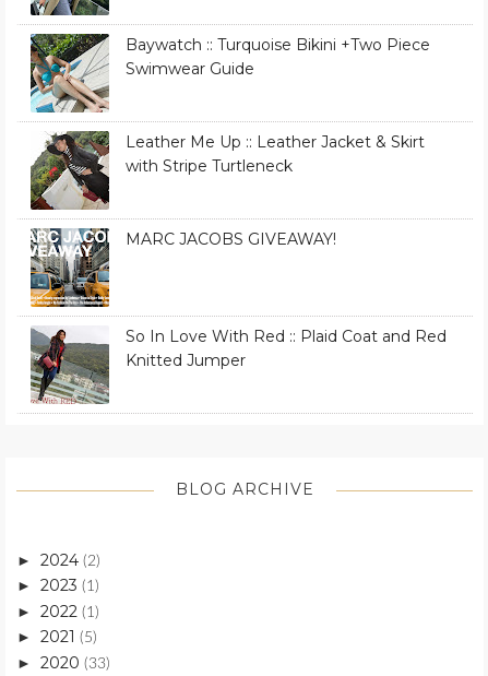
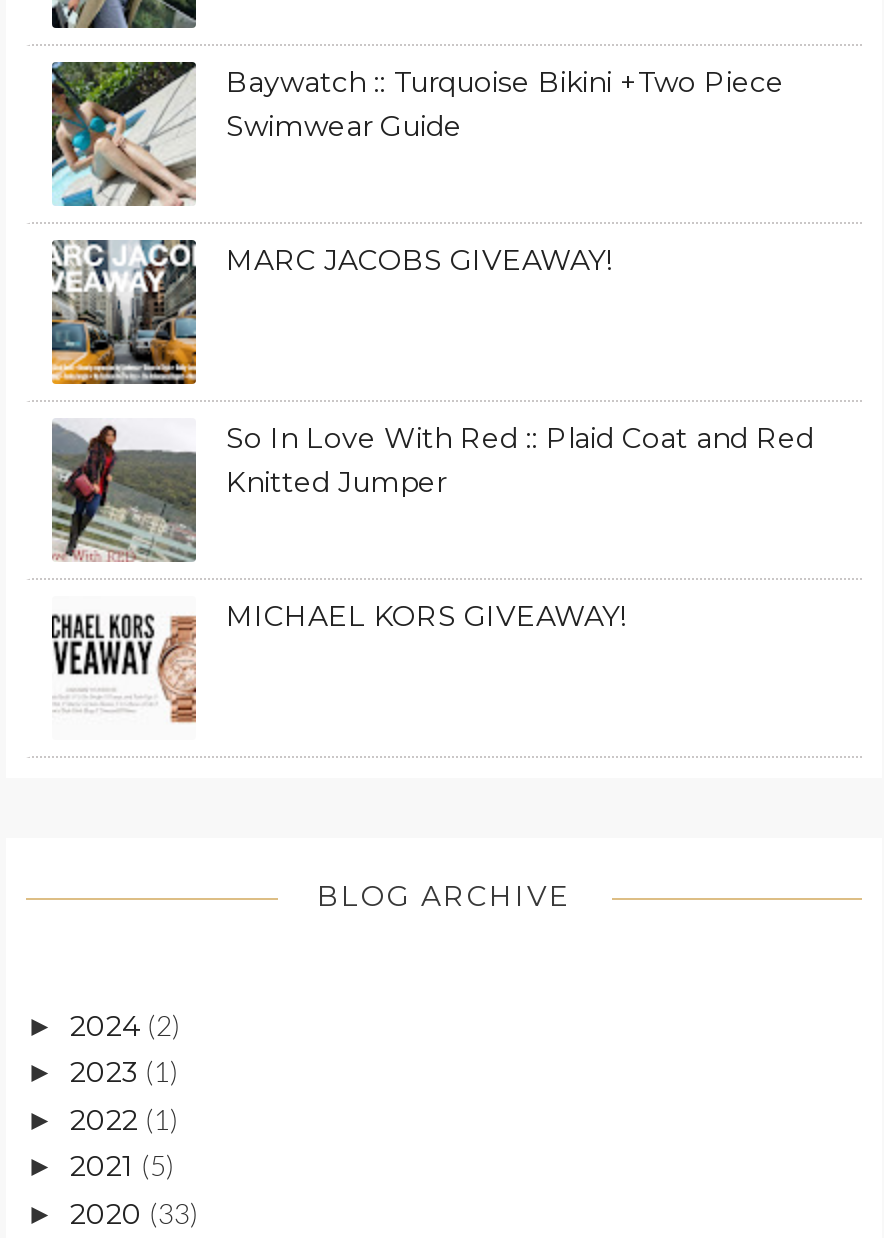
[29,131,425,211] [image] | Leather Me Up :: Leather Jacket & Skirt | with Stripe Turtleneck -> none
moved [28,223,447,370] -> [48,230,814,500]: [image] | MARC JACOBS GIVEAWAY! | So In Love With Red :: Plaid Coat and Red | Knitted Jumper
none -> [50,598,626,724] [image] | MICHAEL KORS GIVEAWAY!

